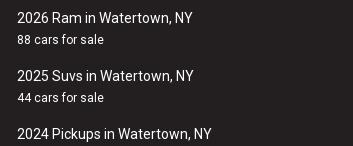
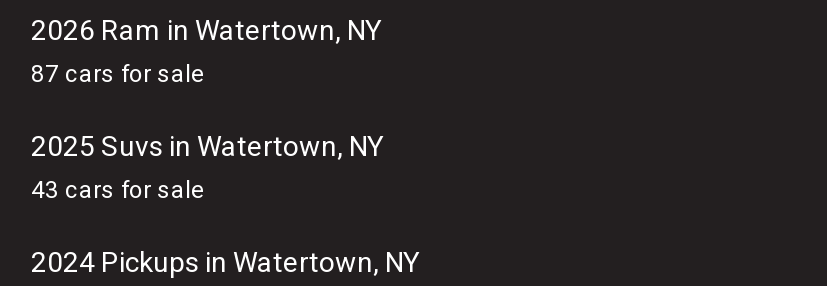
[17,33,104,47] 88 cars for sale -> [31,60,205,88] 87 cars for sale
[17,91,104,105] 44 cars for sale -> [31,176,205,204] 43 cars for sale

